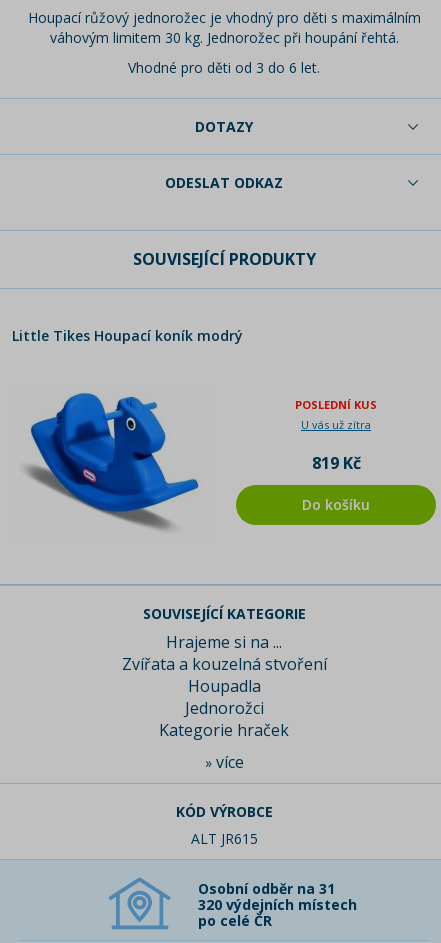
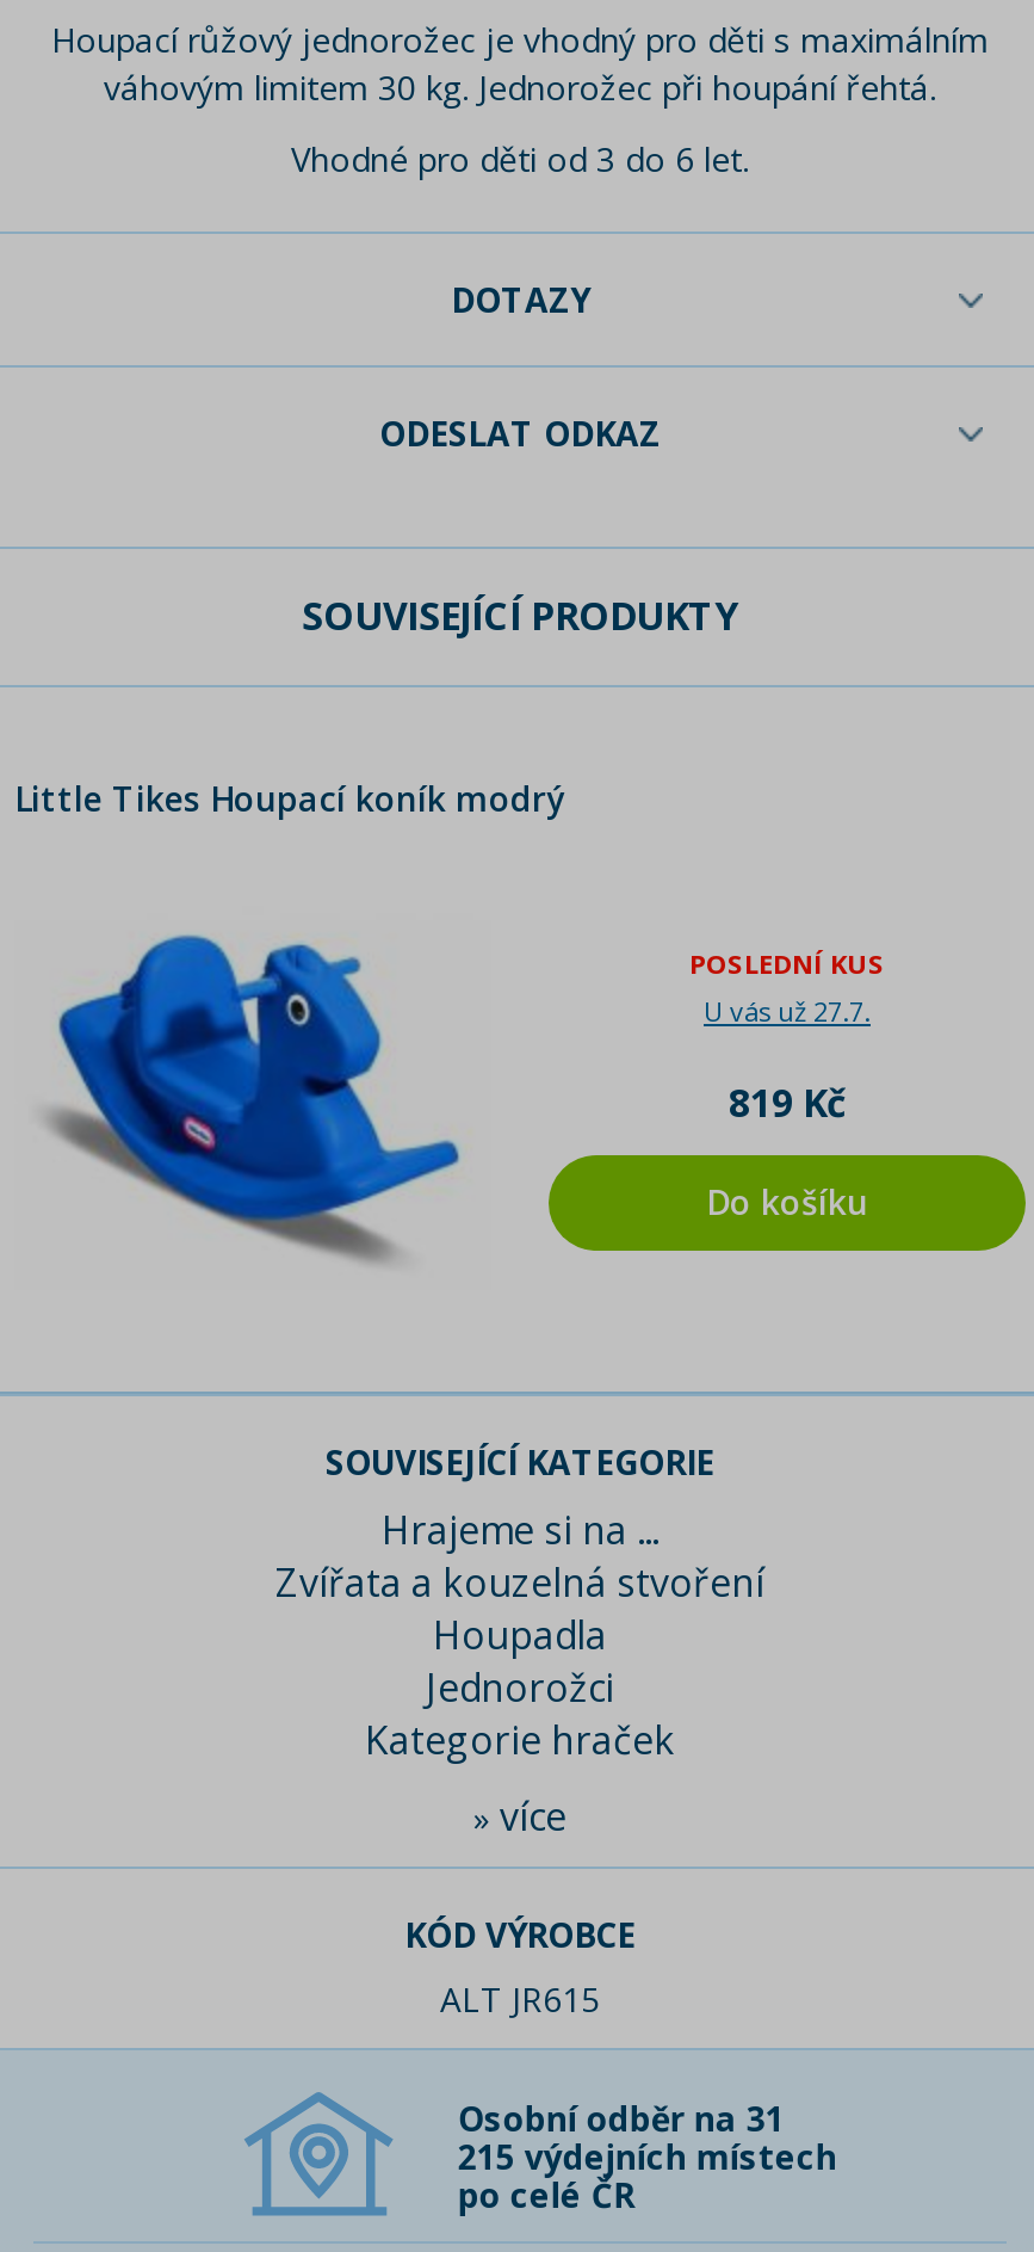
[301,417,371,432] U vás už zítra -> [704,993,871,1029] U vás už 27.7.
[198,895,357,914] 320 výdejních místech -> [458,2134,837,2180] 215 výdejních místech

